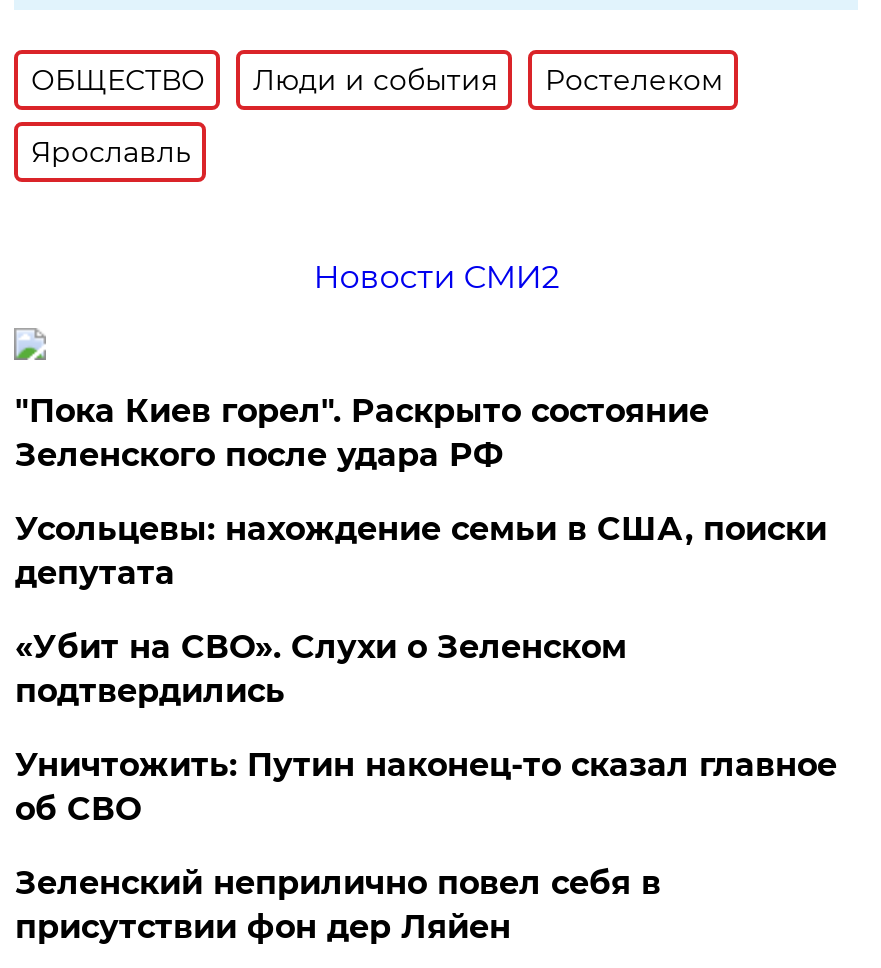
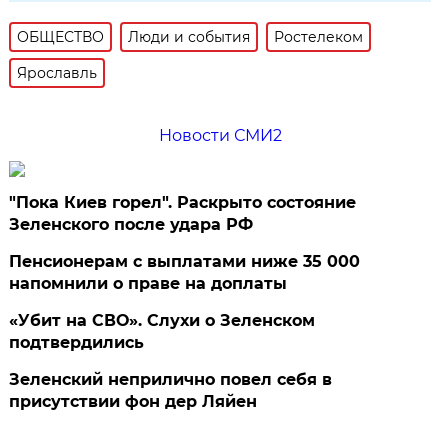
[15,510,827,592] Усольцевы: нахождение семьи в США, поиски | депутата -> [9,252,360,293] Пенсионерам с выплатами ниже 35 000 | напомнили о праве на доплаты
[15,746,837,828] Уничтожить: Путин наконец-то сказал главное | об СВО -> none

